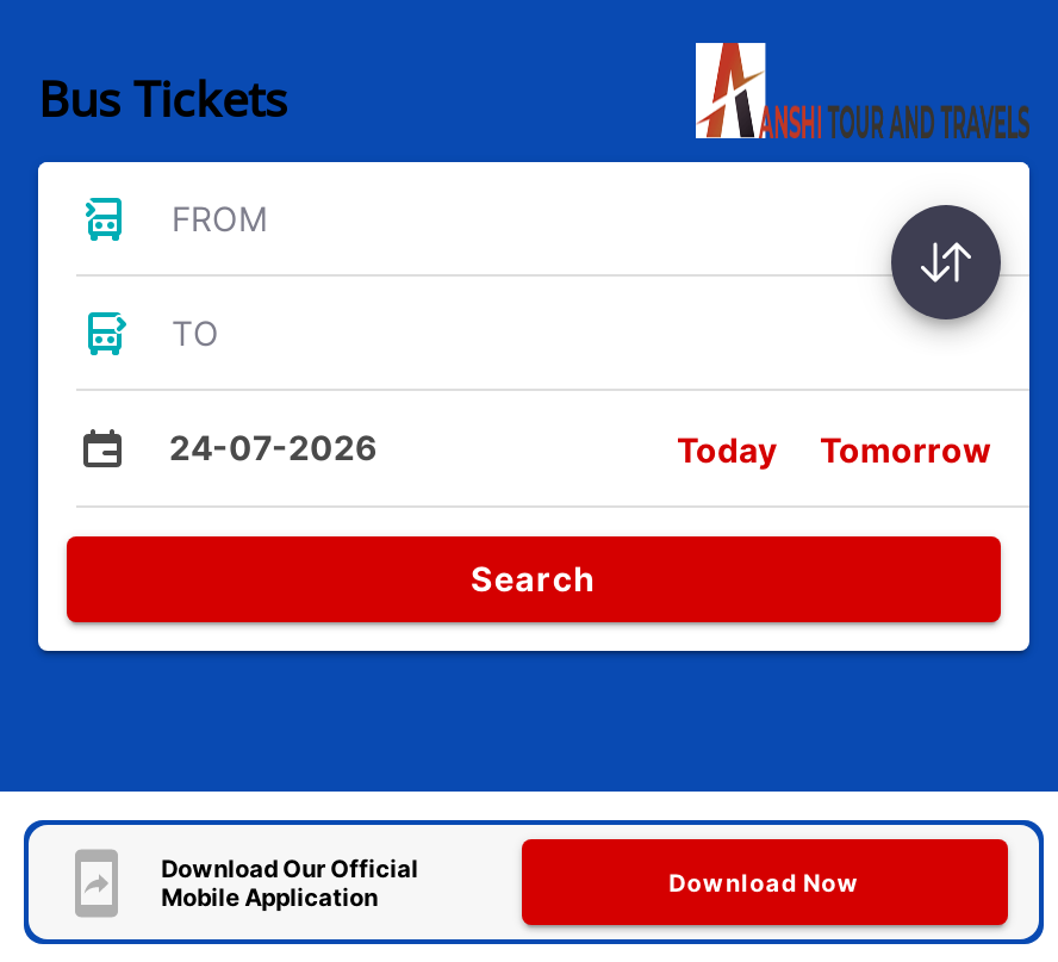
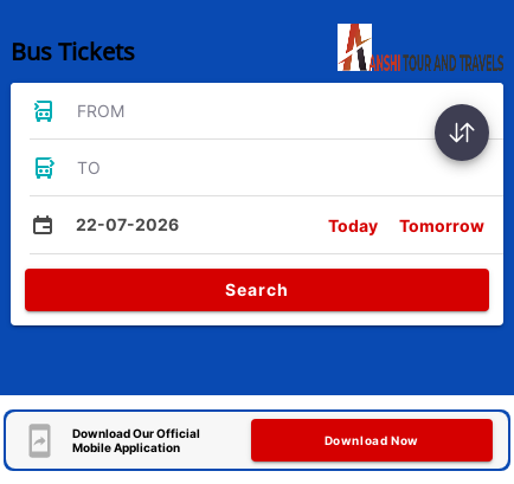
[169,427,376,467] 24-07-2026 -> [76,214,179,234] 22-07-2026

